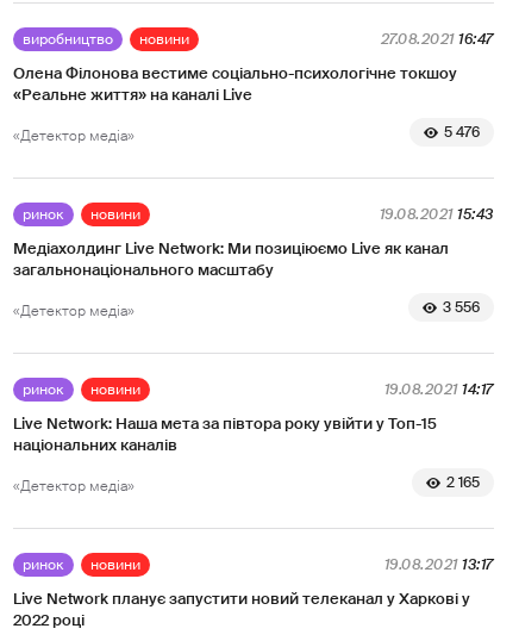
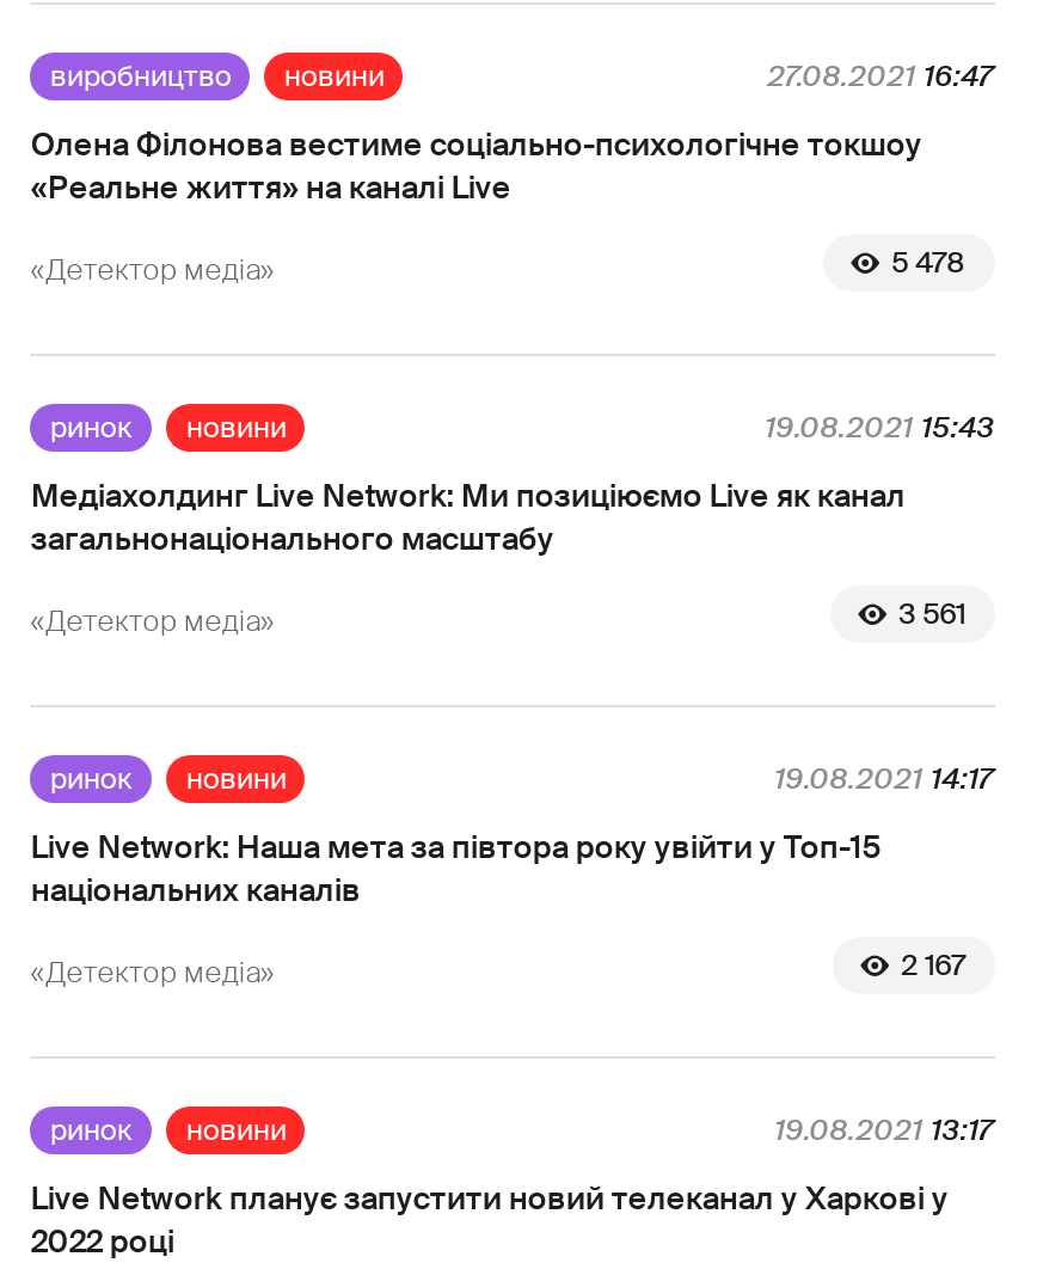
[444,123,479,142] 5 476 -> [891,244,966,282] 5 478
[442,298,479,317] 3 556 -> [899,596,966,634] 3 561
[446,473,479,492] 2 165 -> [901,947,966,985] 2 167

